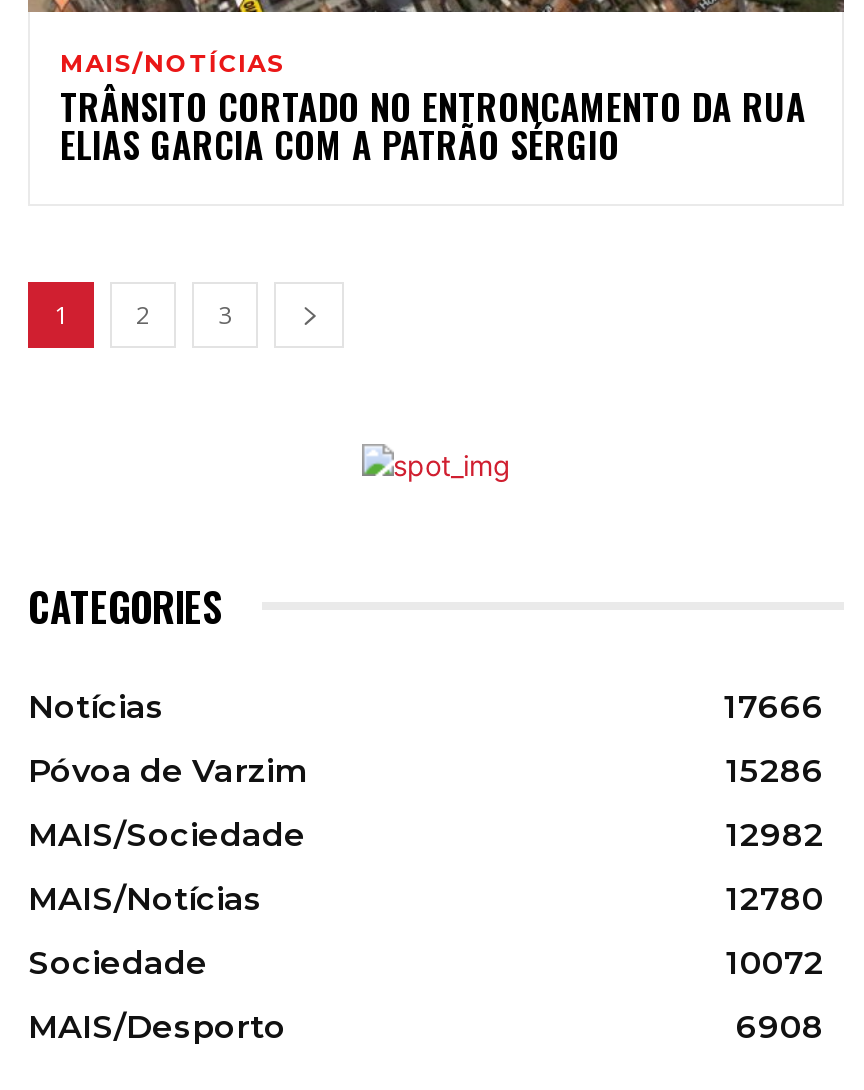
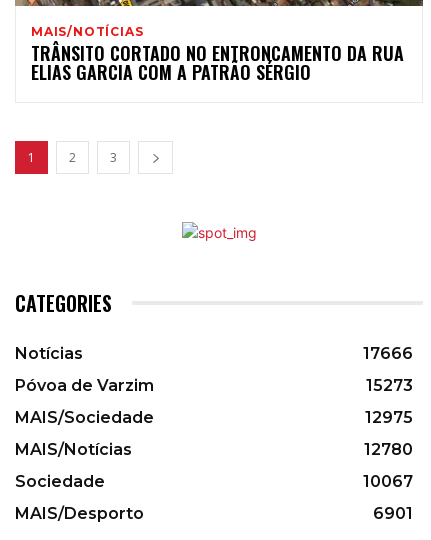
[726,753,824,791] 15286 -> [366,376,413,395] 15273
[726,817,824,855] 12982 -> [365,408,413,427] 12975
[726,945,824,983] 10072 -> [363,472,413,491] 10067
[736,1009,824,1047] 6908 -> [373,504,413,523] 6901

